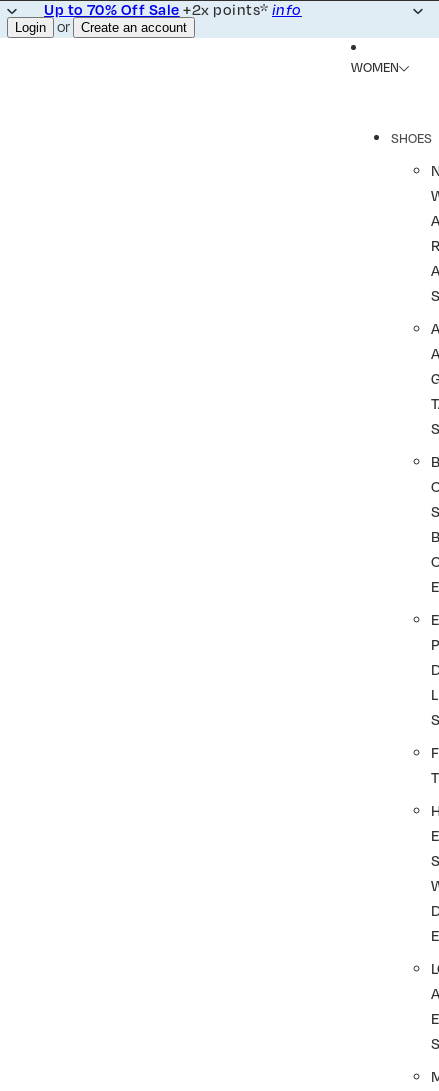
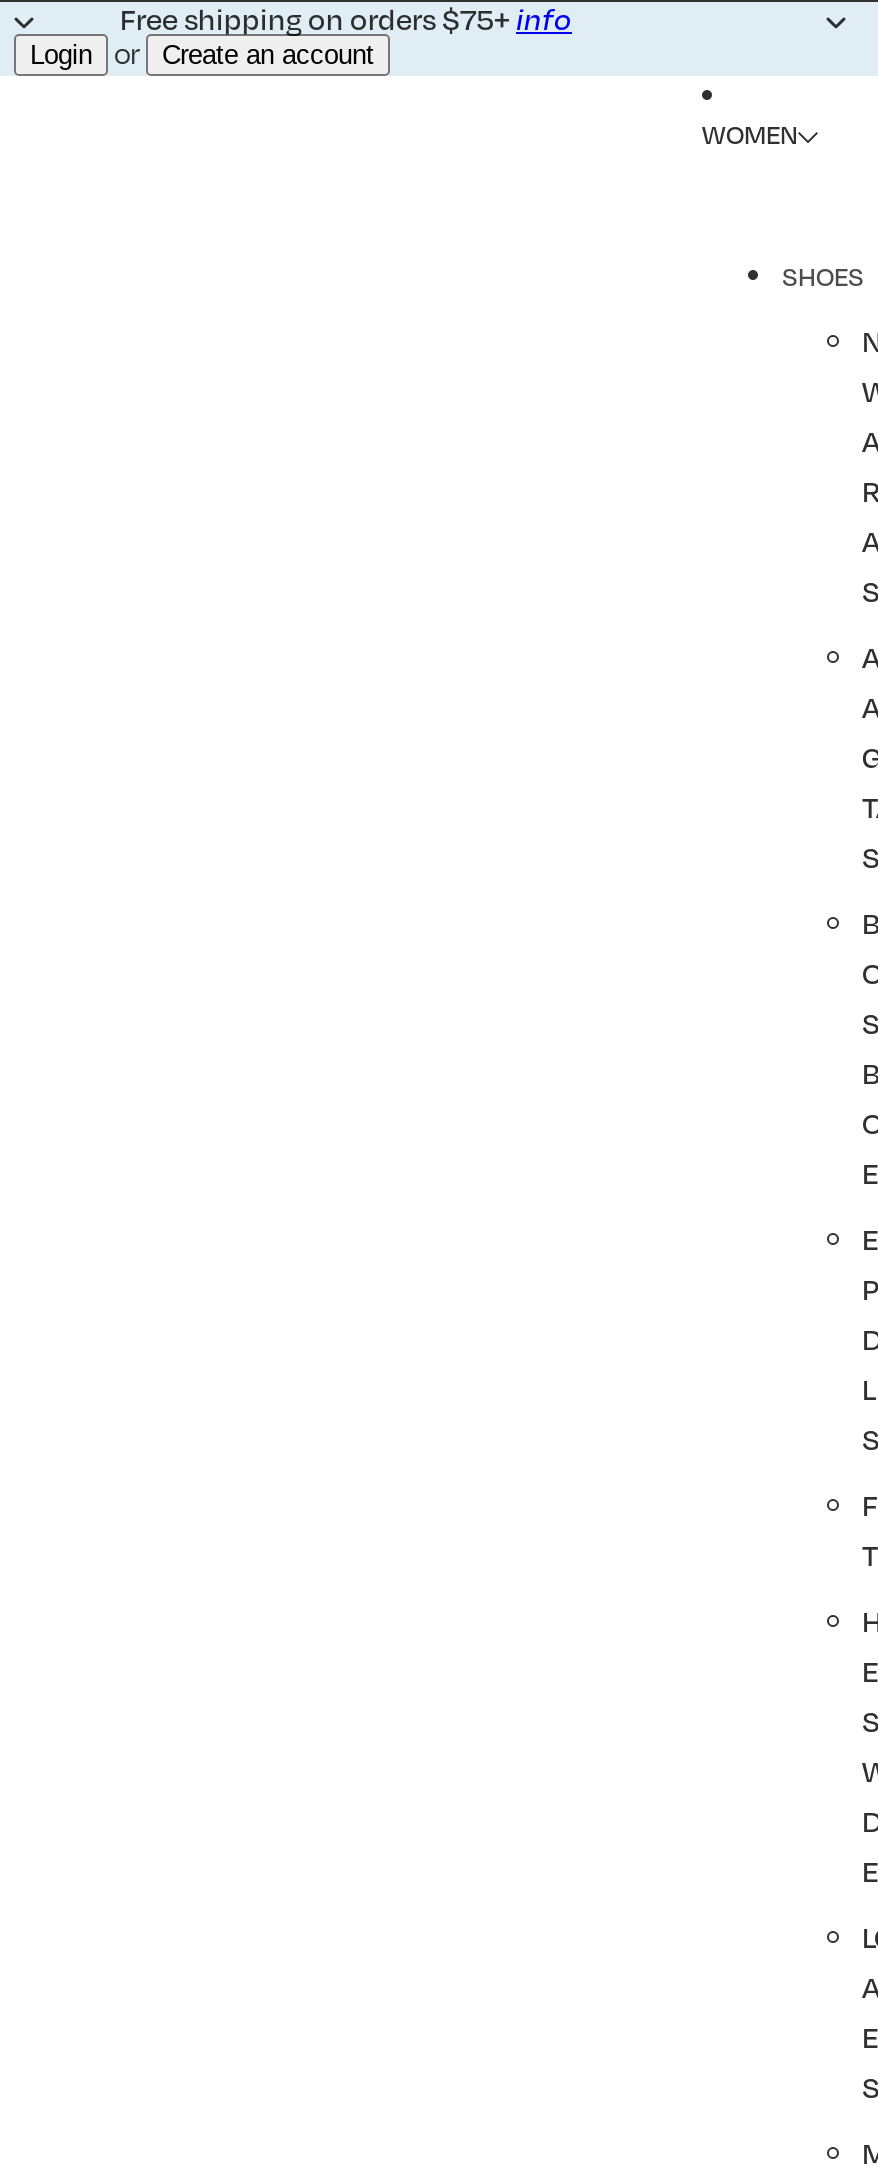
[44,0,302,18] Up to 70% Off Sale+2x points*info -> [120,0,572,36] Free shipping on orders $75+info

